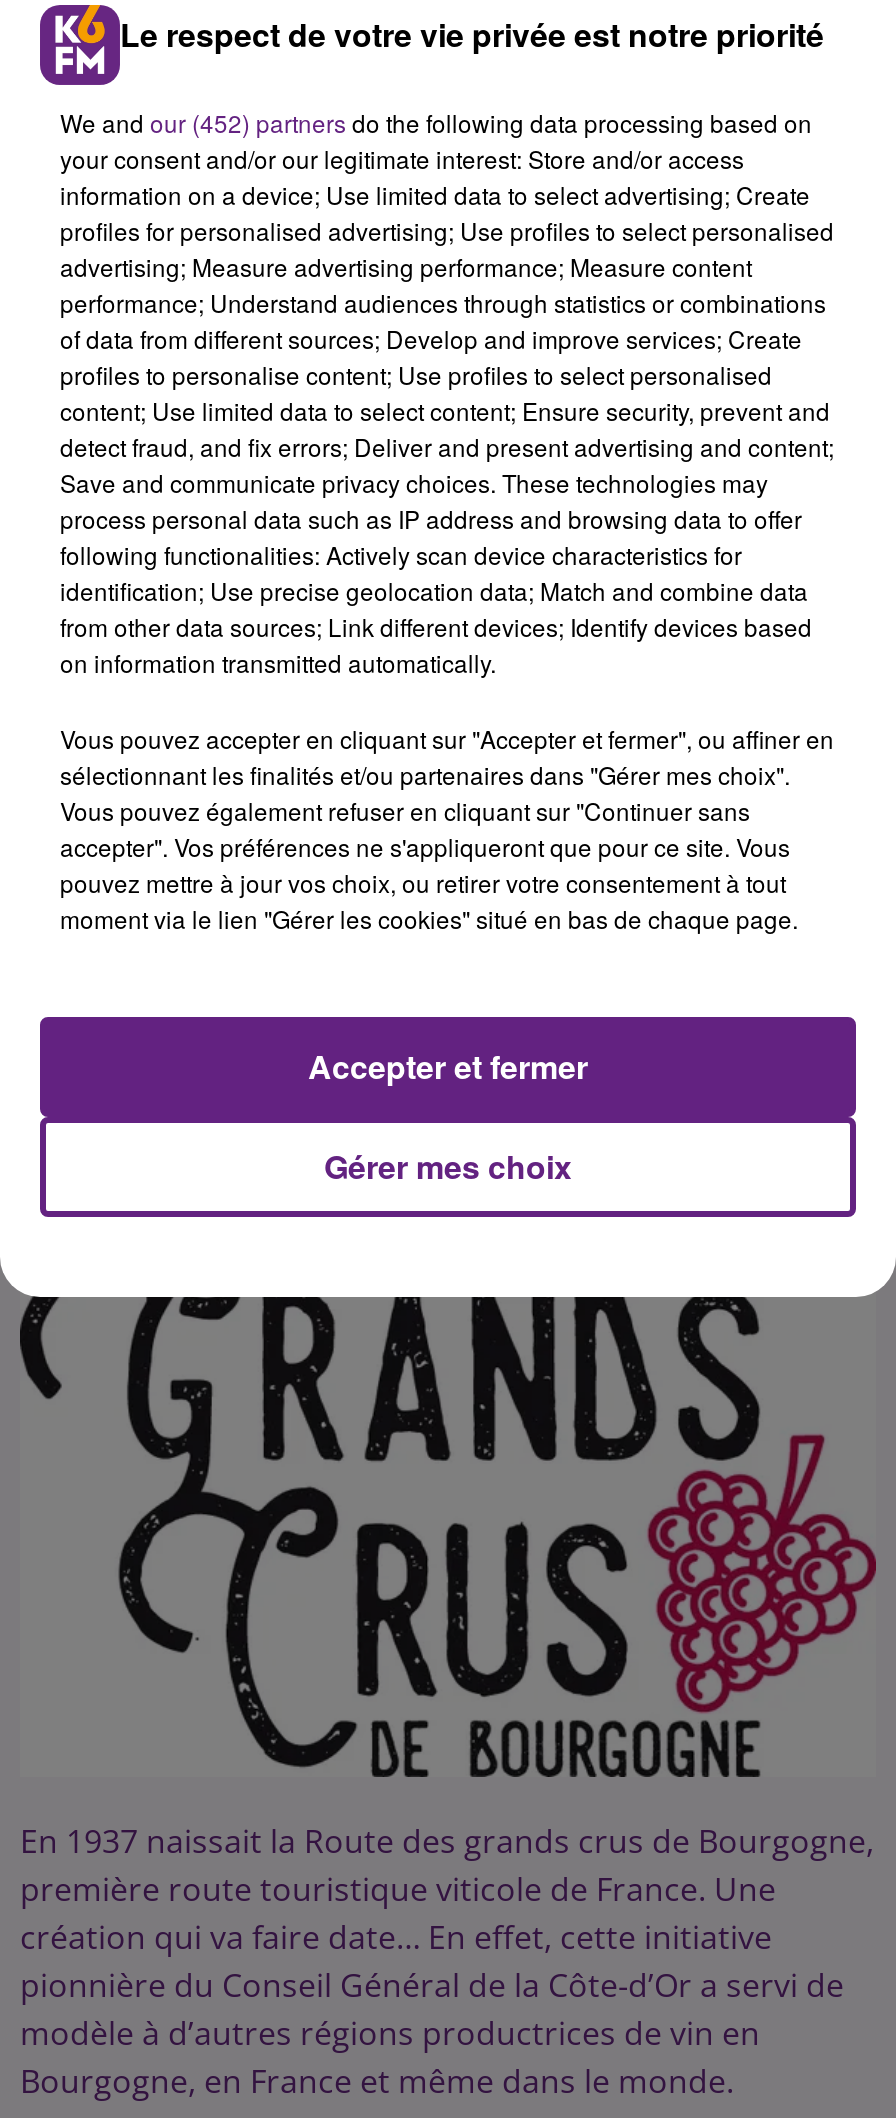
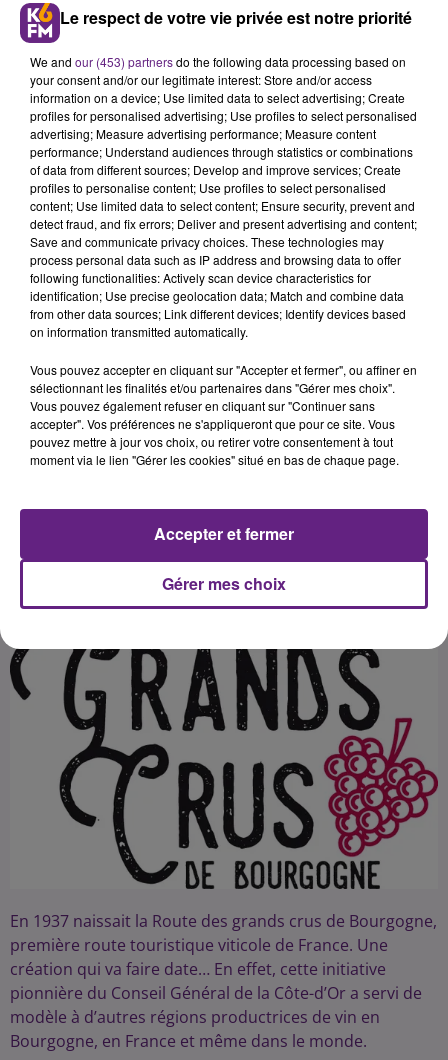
[60,105,812,139] We and our (452) partners do the following data processing based on -> [30,53,406,70] We and our (453) partners do the following data processing based on

